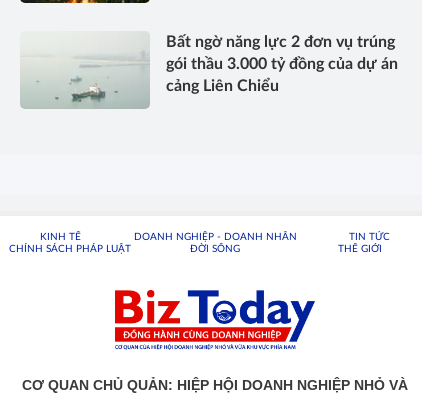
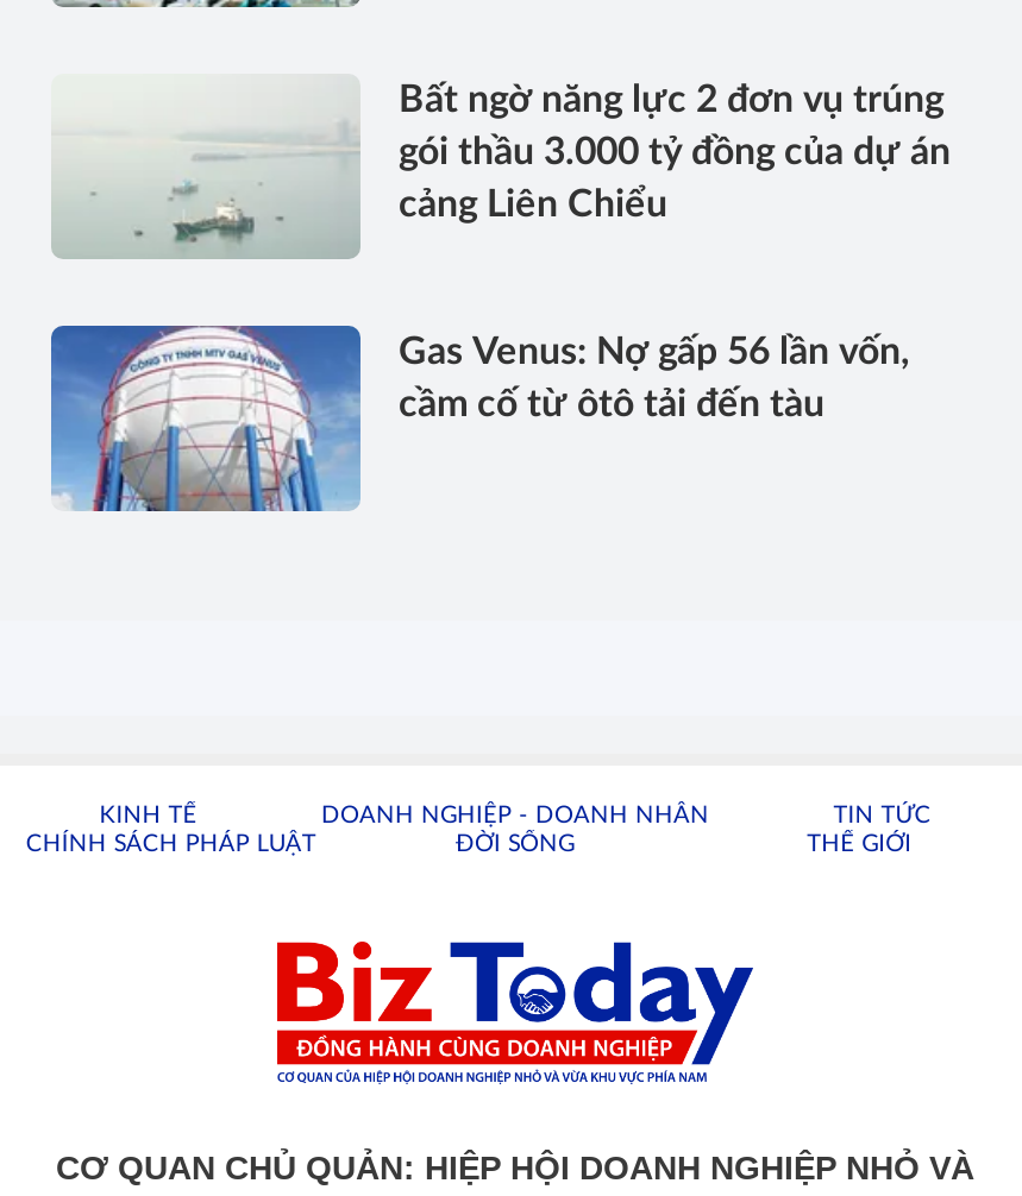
none -> [49,323,910,514] [image] | Gas Venus: Nợ gấp 56 lần vốn, | cầm cố từ ôtô tải đến tàu

